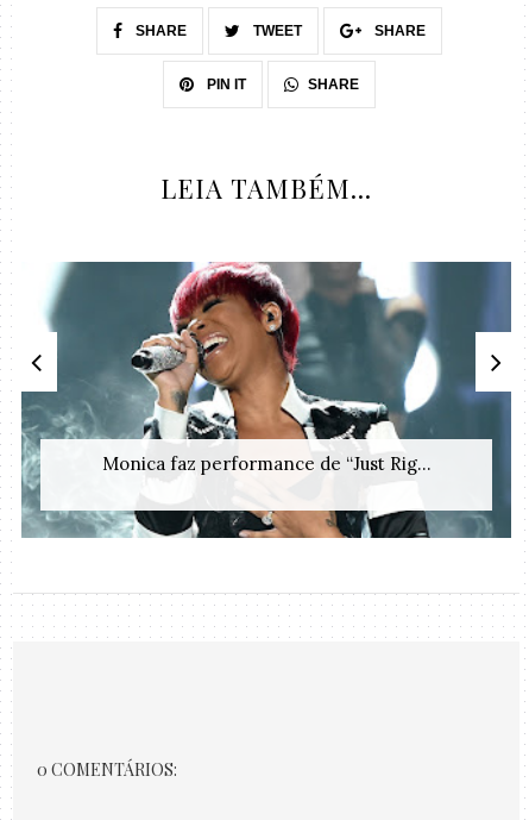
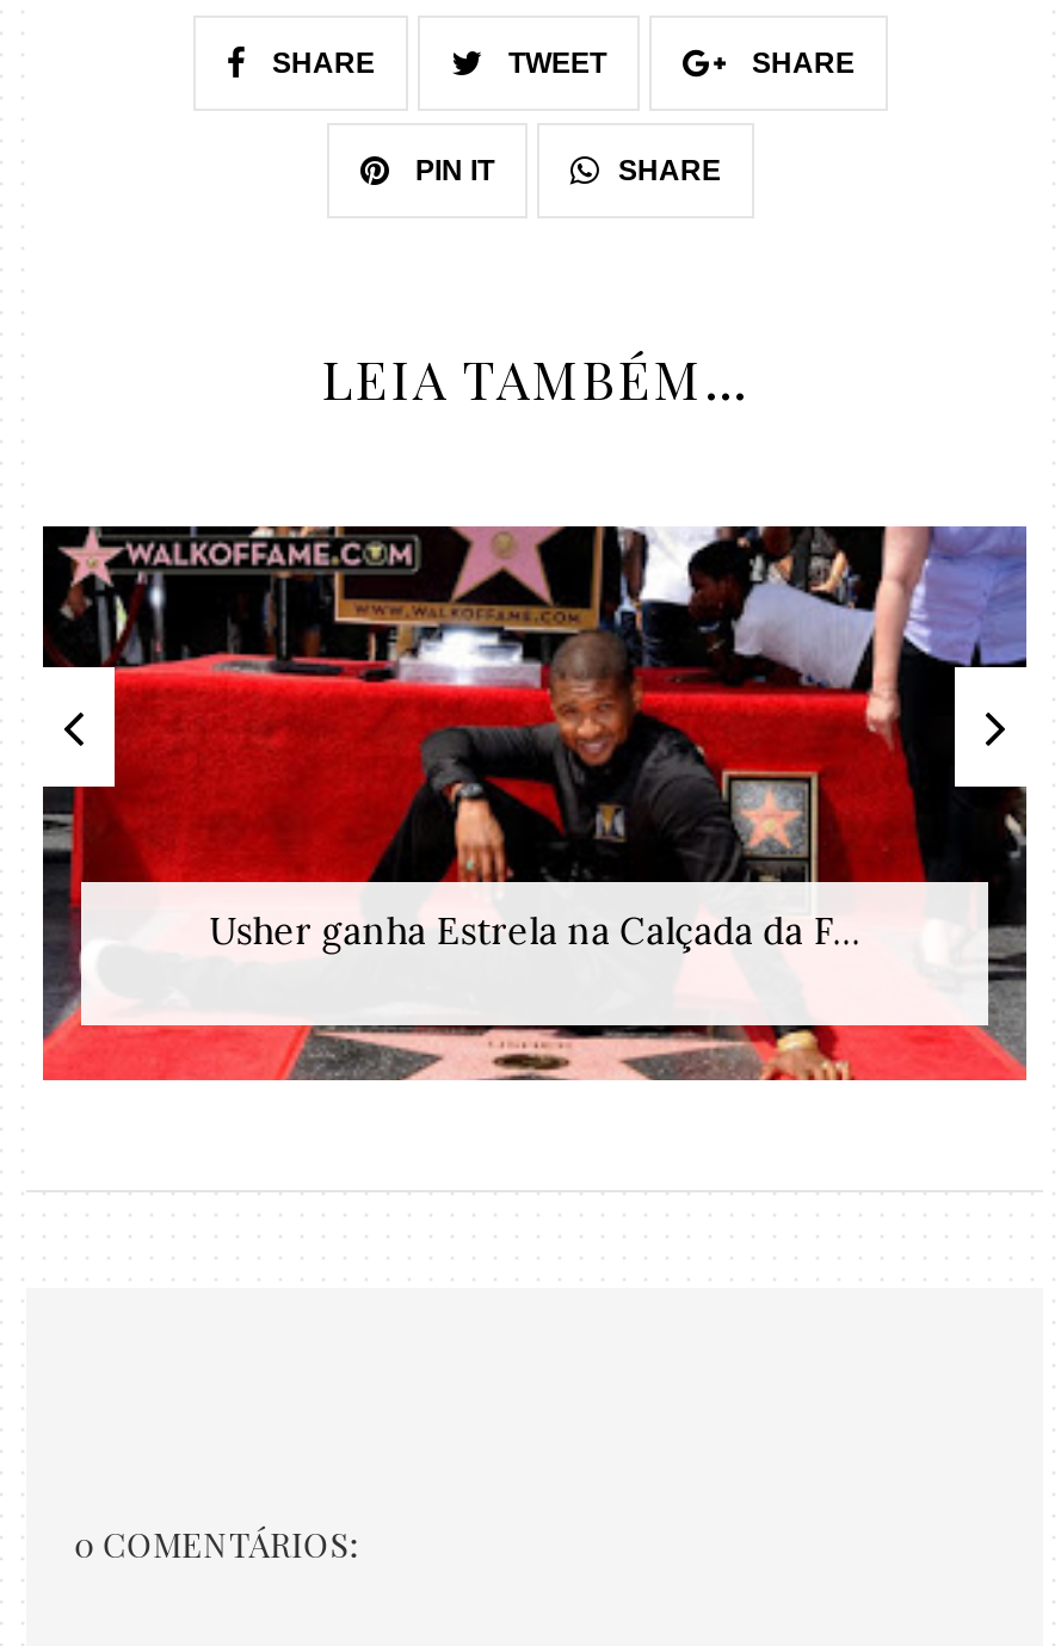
[20,261,512,539] [image] | Monica faz performance de “Just Rig... -> [41,524,1029,1083] [image] | Usher ganha Estrela na Calçada da F...

